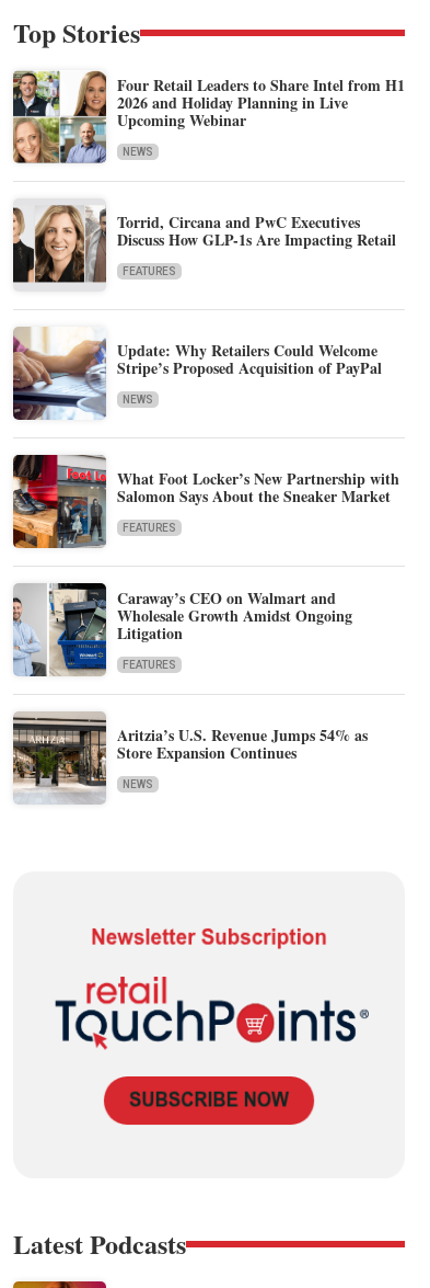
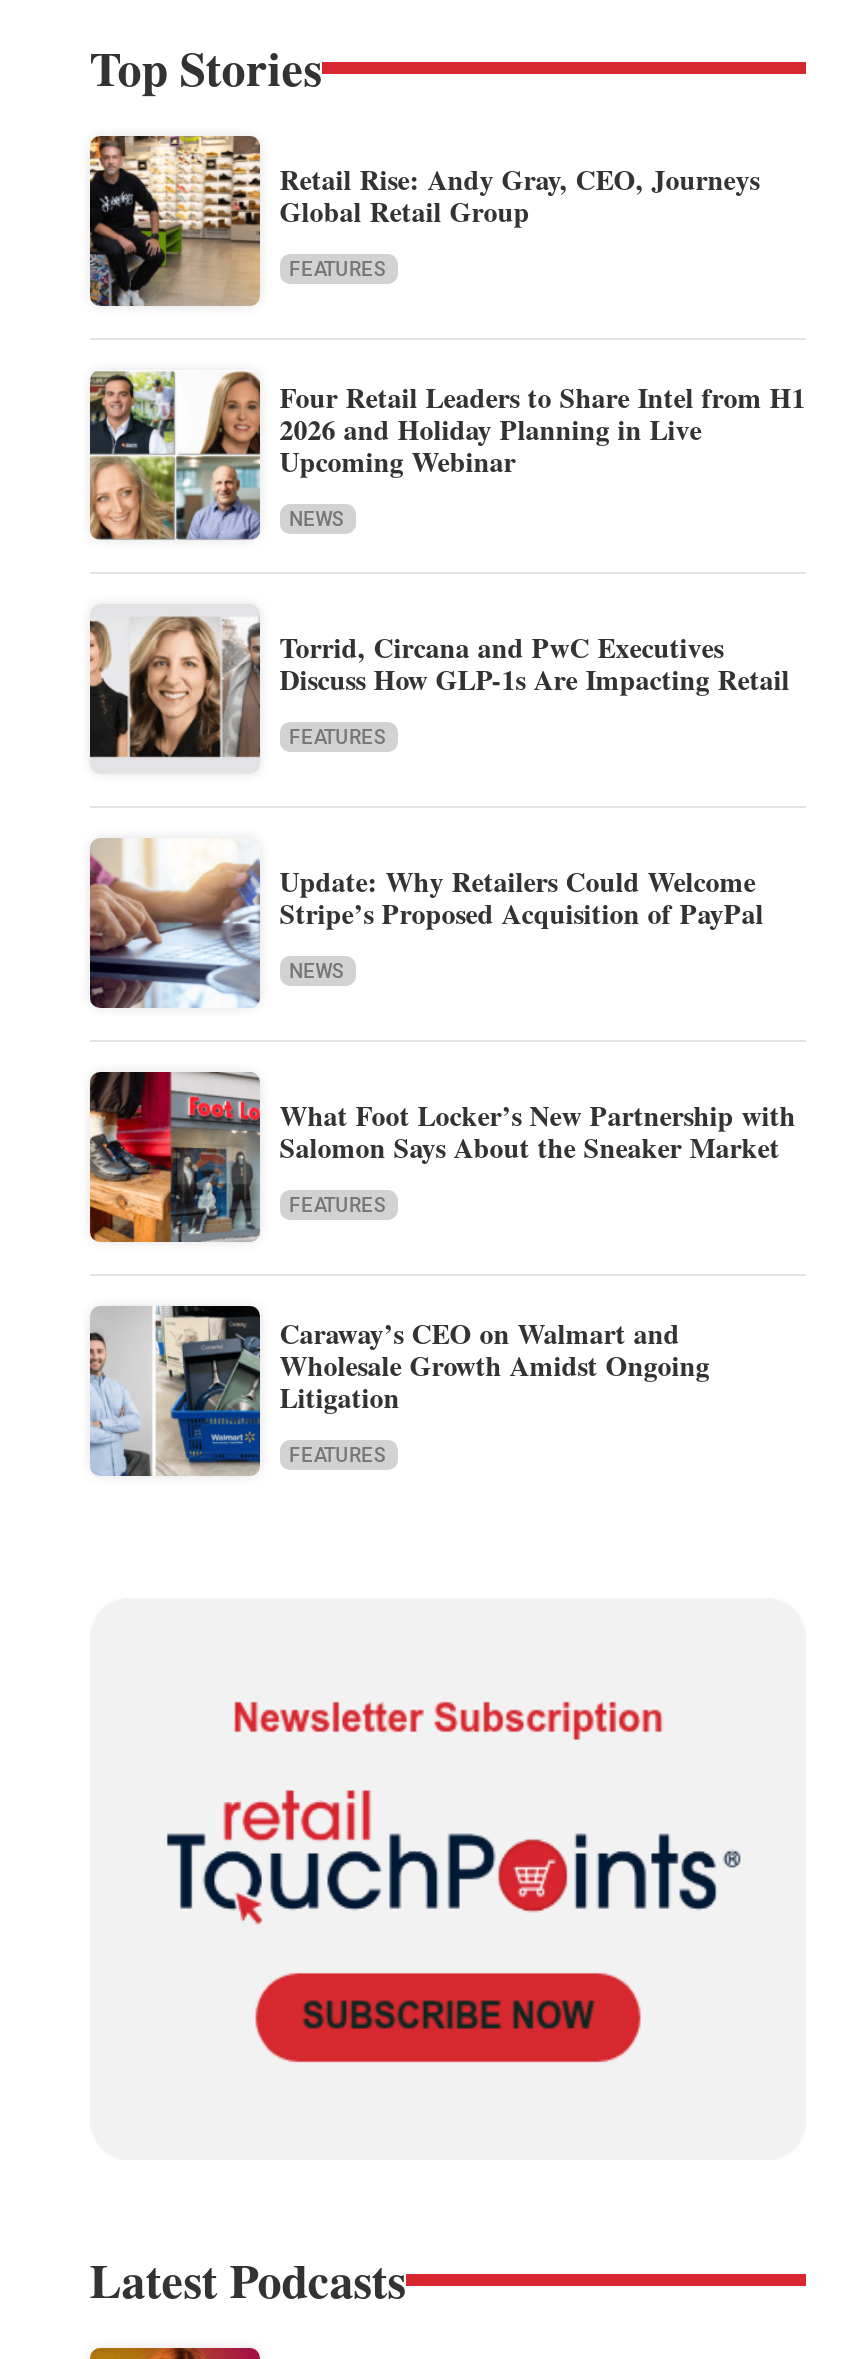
none -> [88,134,760,308] [image] | Retail Rise: Andy Gray, CEO, Journeys | Global Retail Group | FEATURES
moved [11,69,405,671] -> [86,368,806,1466]: [image] | Four Retail Leaders to Share Intel from H1 | 2026 and Holiday Planning in Live | ... | Litigation | FEATURES
[12,711,367,803] [image] | Aritzia’s U.S. Revenue Jumps 54% as | Store Expansion Continues | NEWS -> none

